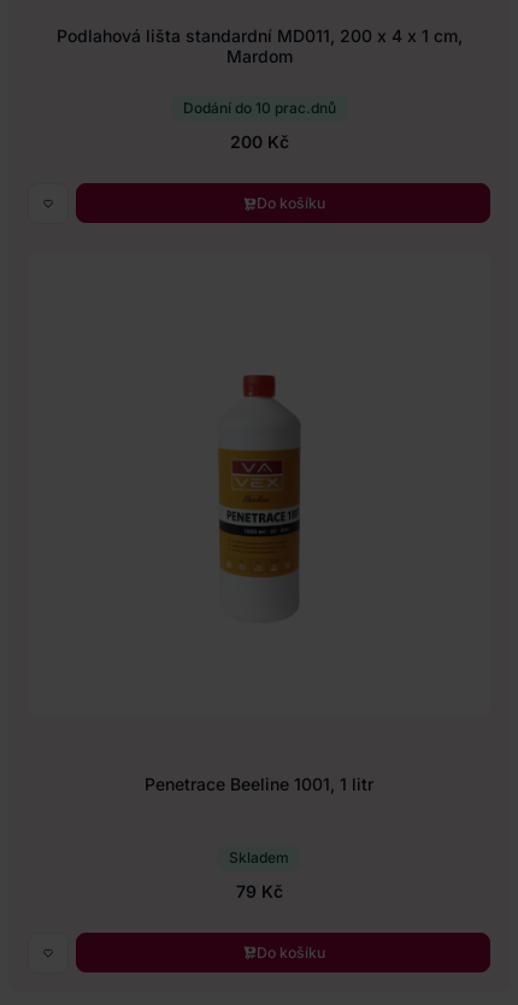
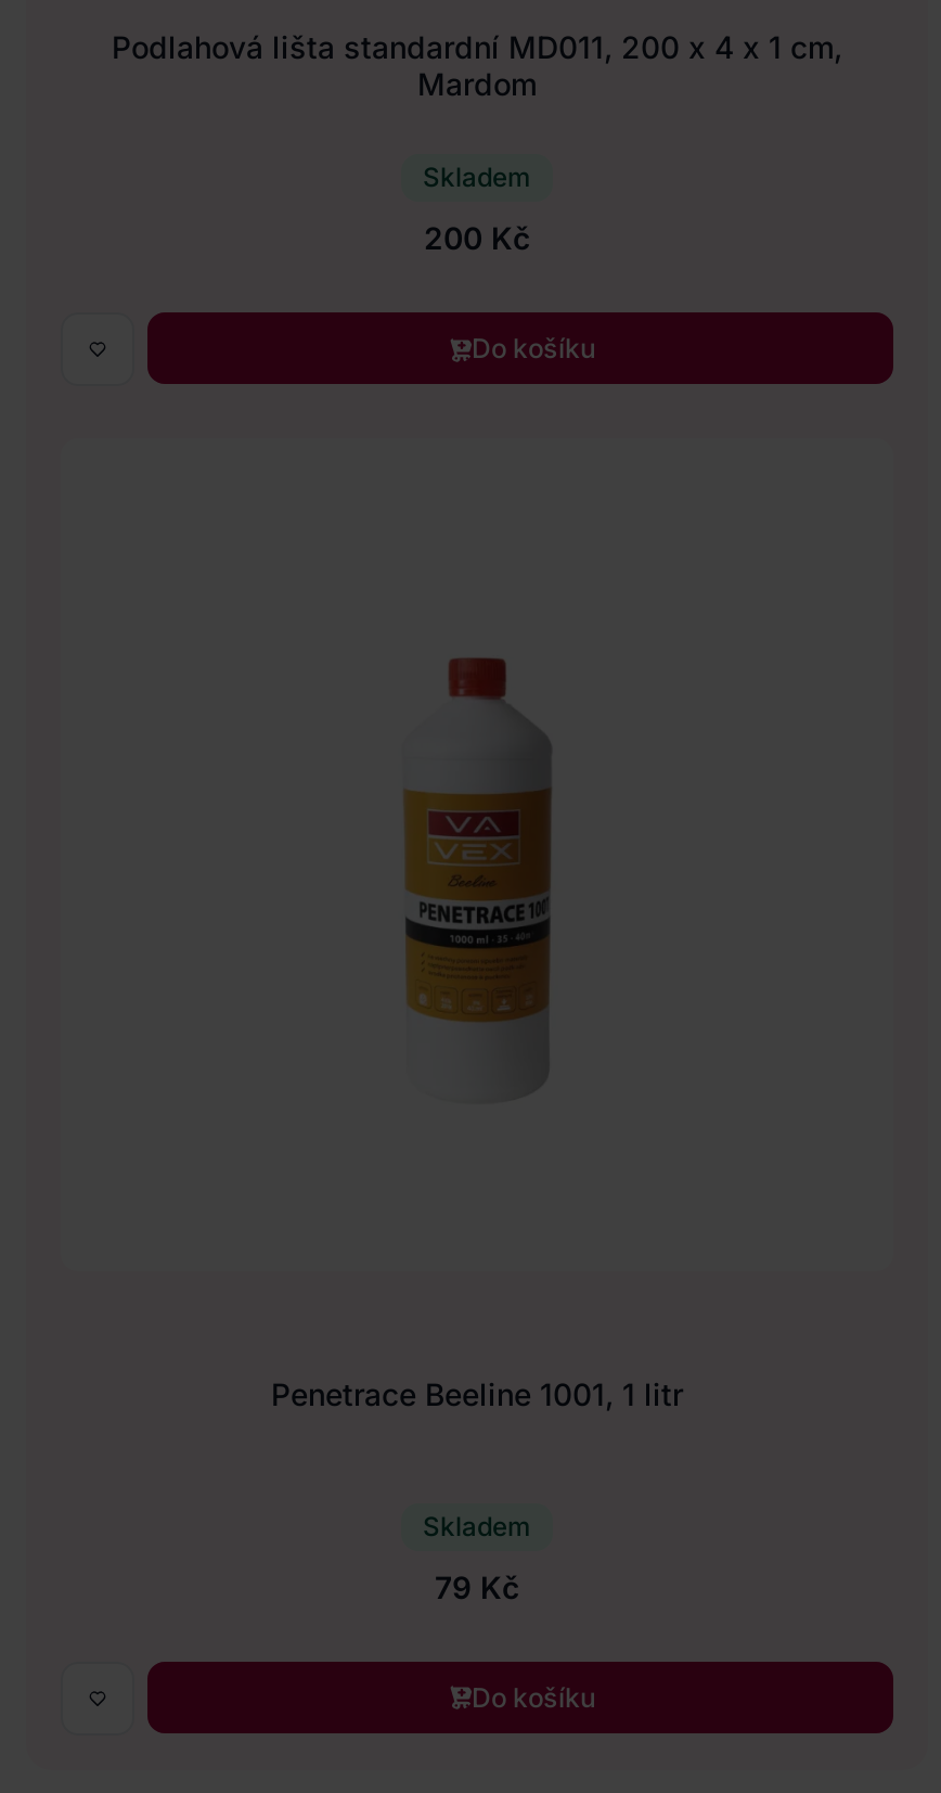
[183,99,335,117] Dodání do 10 prac.dnů -> [423,162,531,194] Skladem

